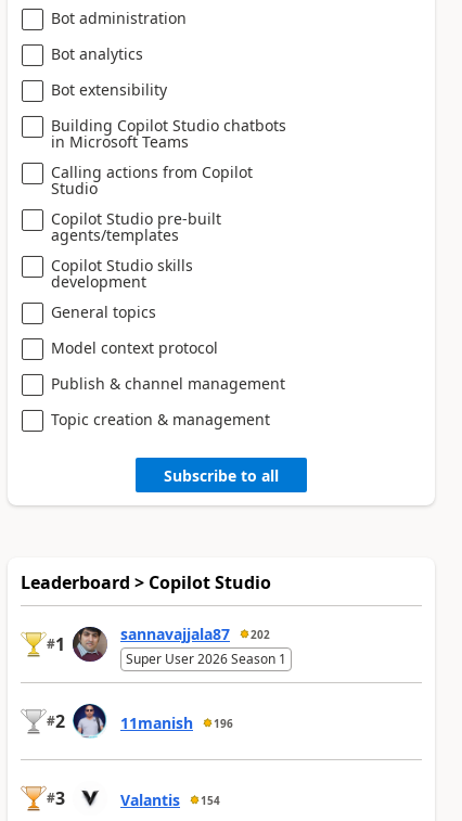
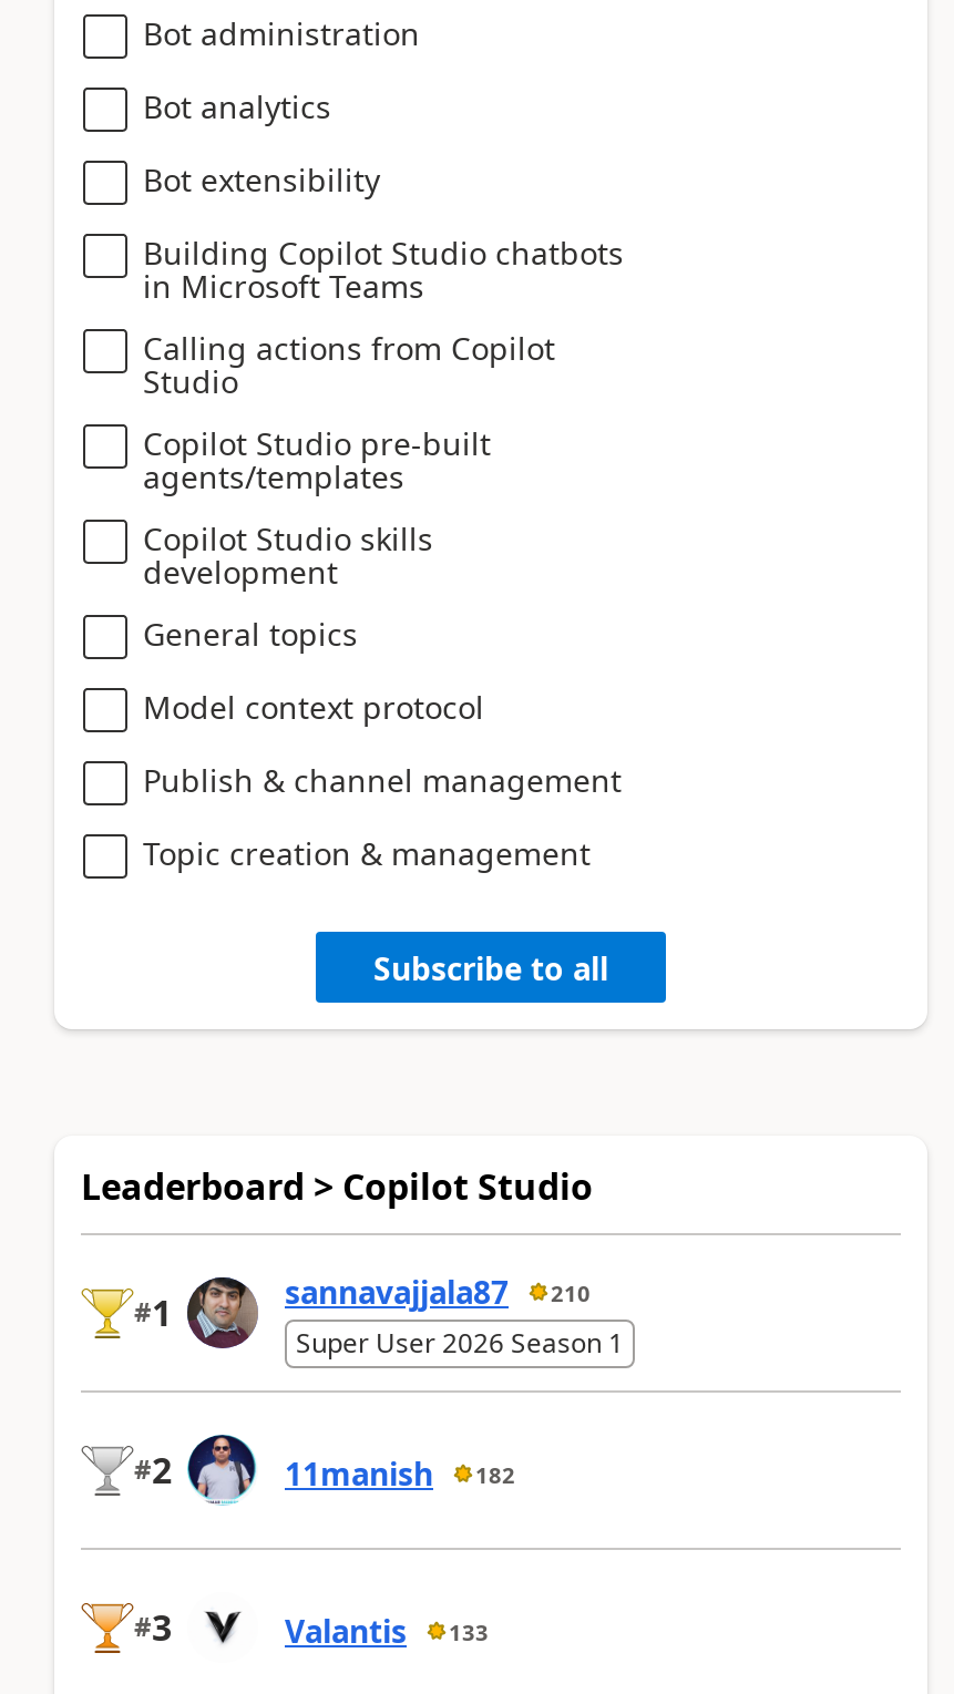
[120,624,270,644] sannavajjala87 202 -> [285,1271,591,1313] sannavajjala87 210
[120,713,233,733] 11manish 196 -> [285,1453,515,1495] 11manish 182
[120,790,220,810] Valantis 154 -> [285,1610,489,1652] Valantis 133

